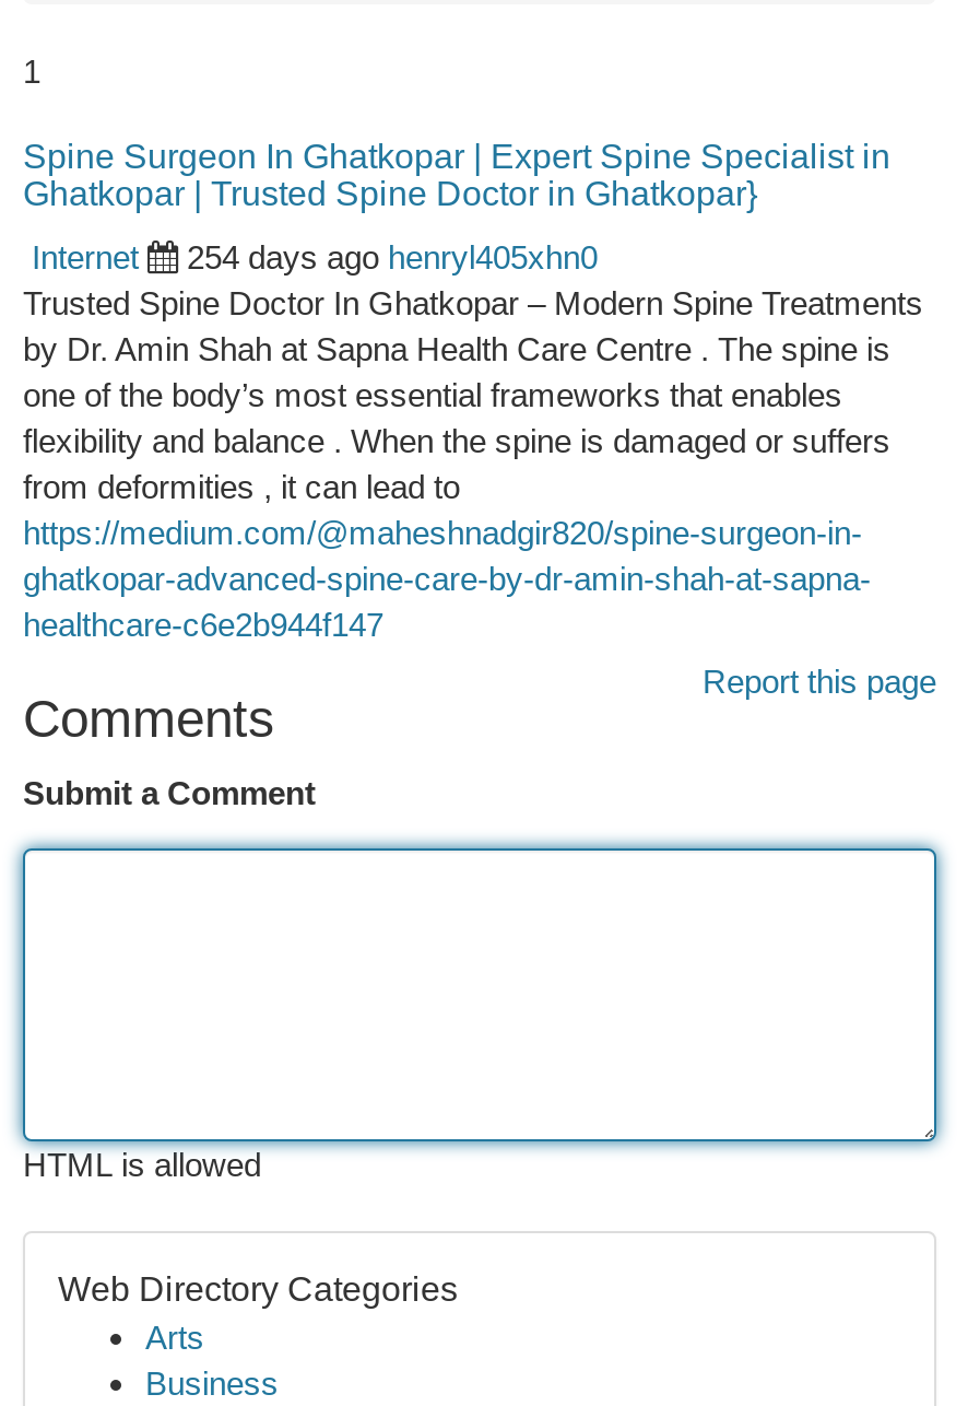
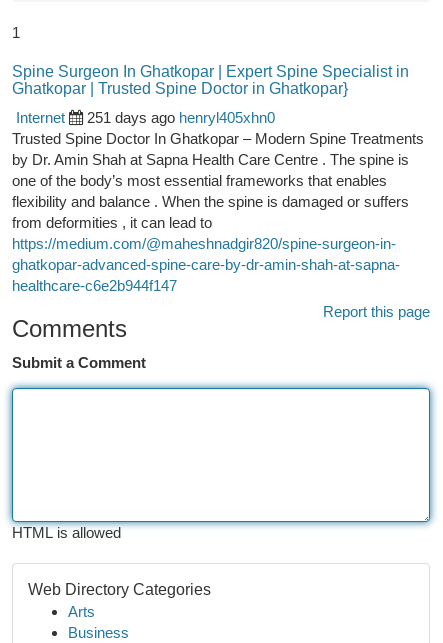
[187,238,598,276] 254 days ago henryl405xhn0 -> [87,109,275,126] 251 days ago henryl405xhn0

